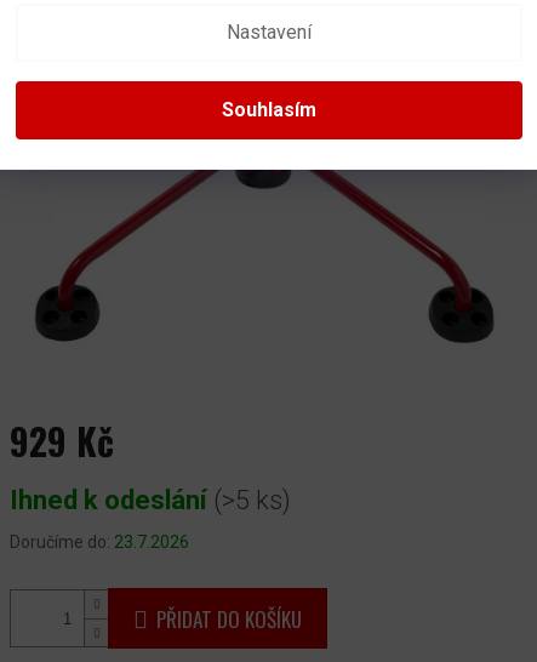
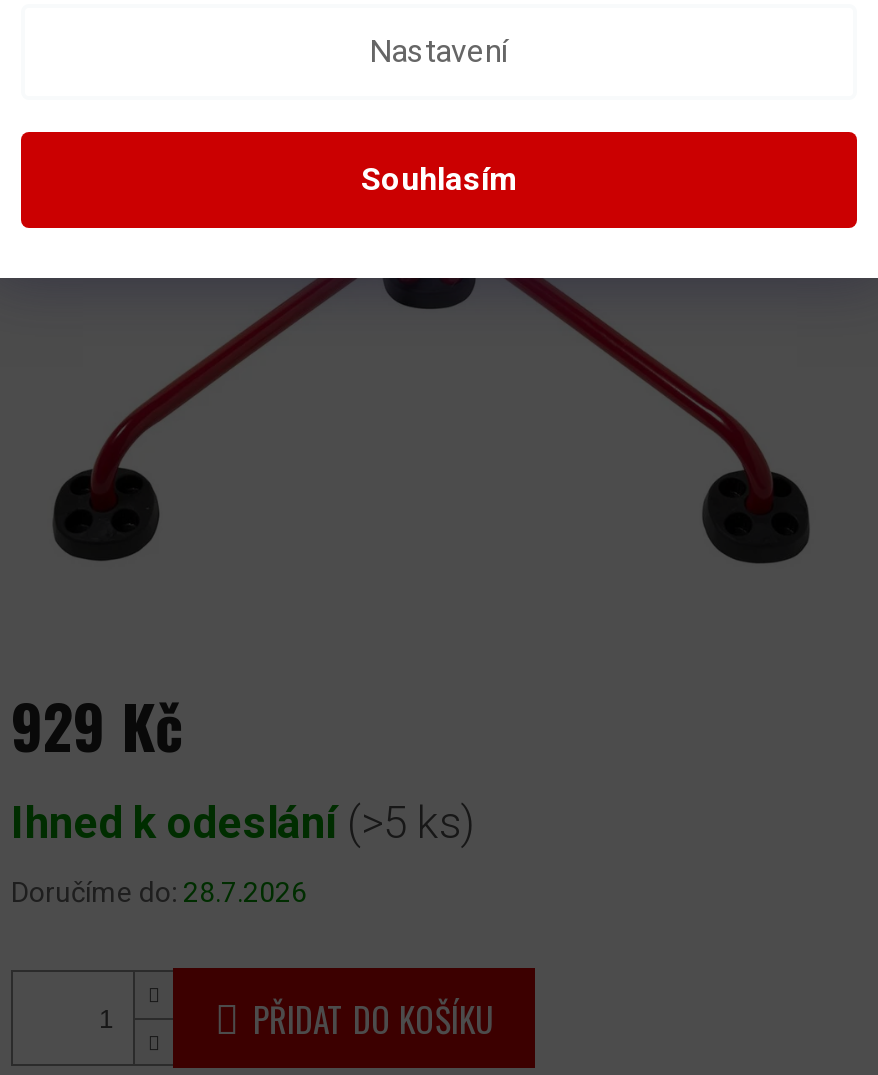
[10,532,189,552] Doručíme do: 23.7.2026 -> [11,876,307,908] Doručíme do: 28.7.2026

